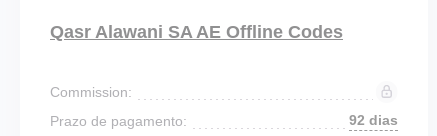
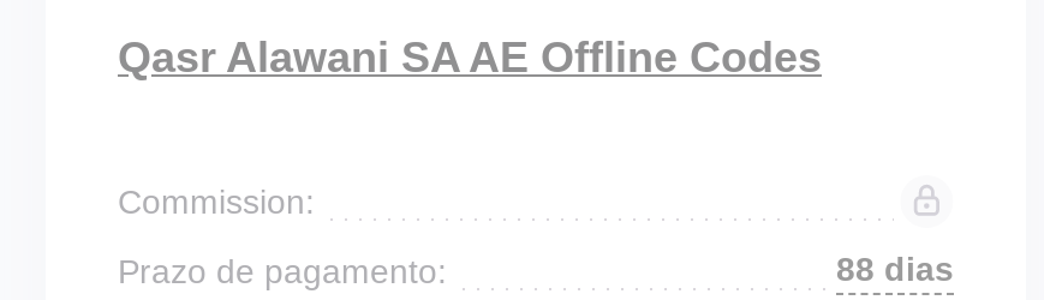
[349,112,398,128] 92 dias -> [836,250,954,288] 88 dias

